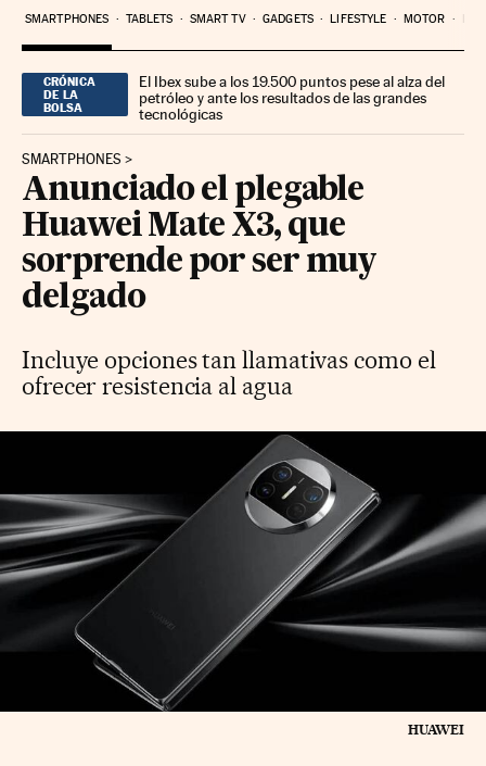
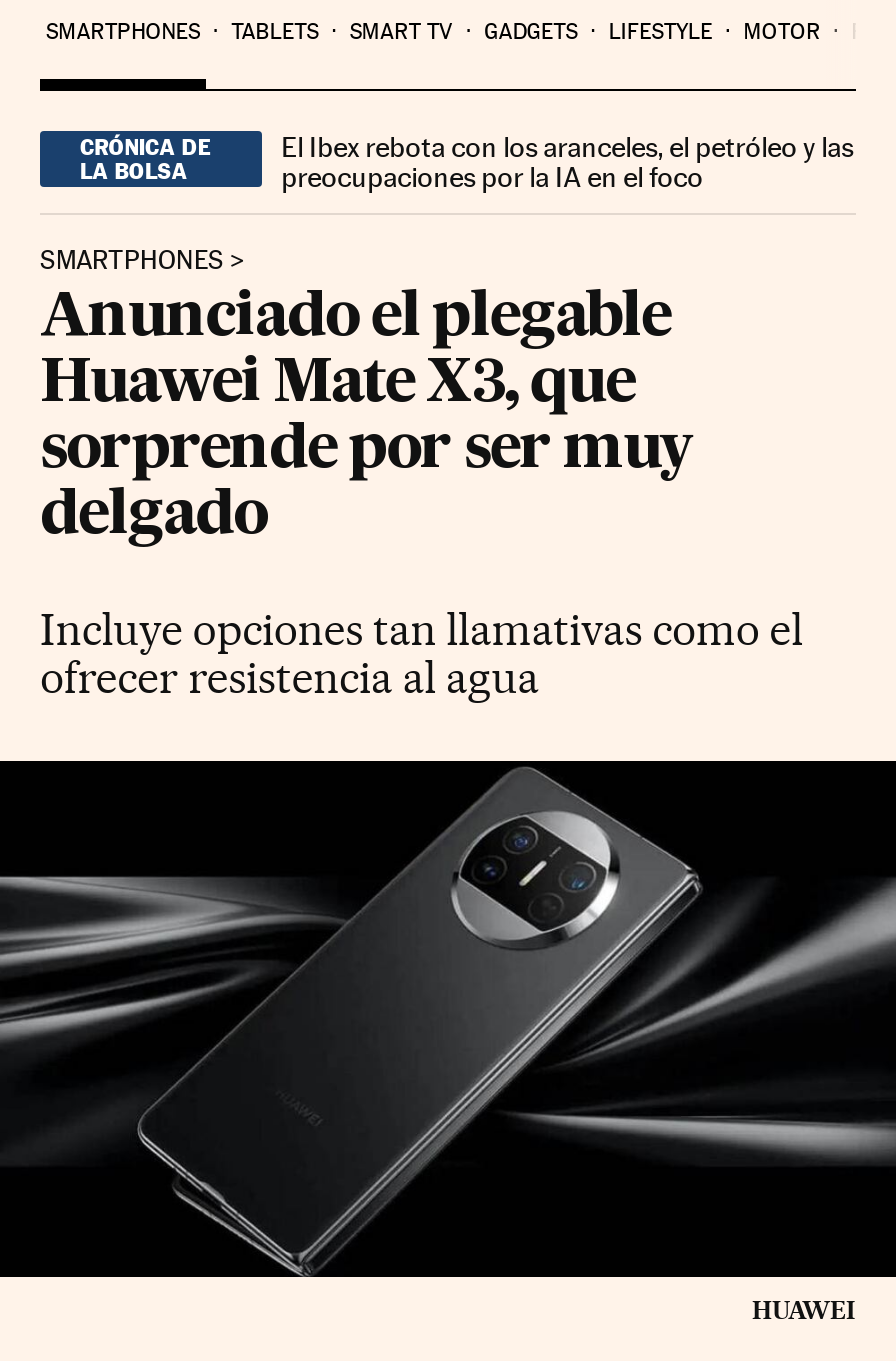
[139,72,445,122] El Ibex sube a los 19.500 puntos pese al alza del | petróleo y ante los resultados de las grandes | tecnológicas -> [281,130,853,192] El Ibex rebota con los aranceles, el petróleo y las | preocupaciones por la IA en el foco

